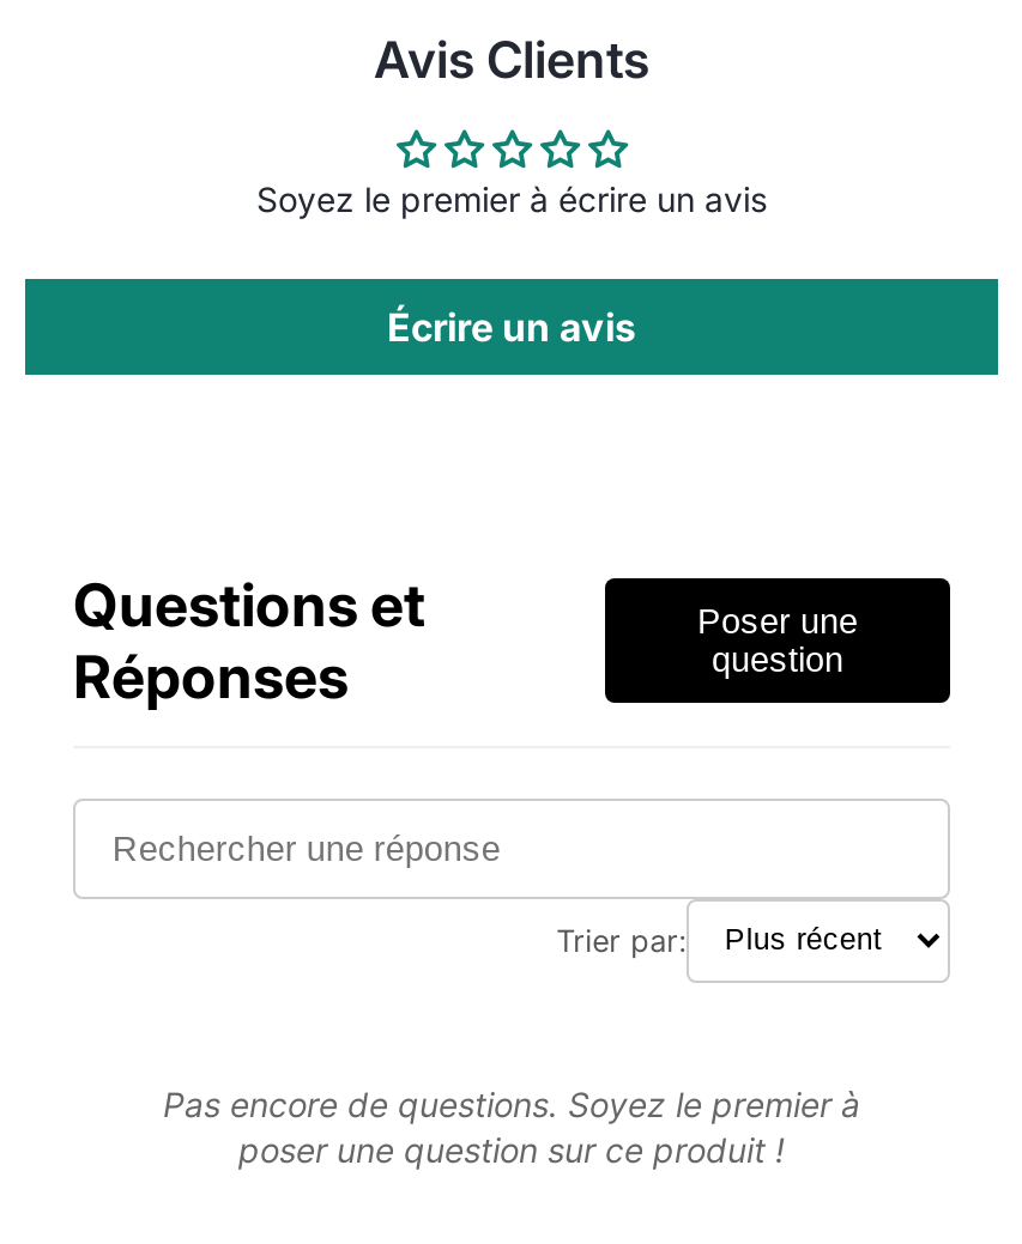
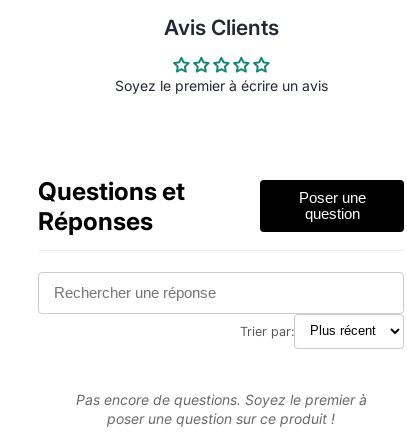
[387,303,636,351] Écrire un avis -> none

